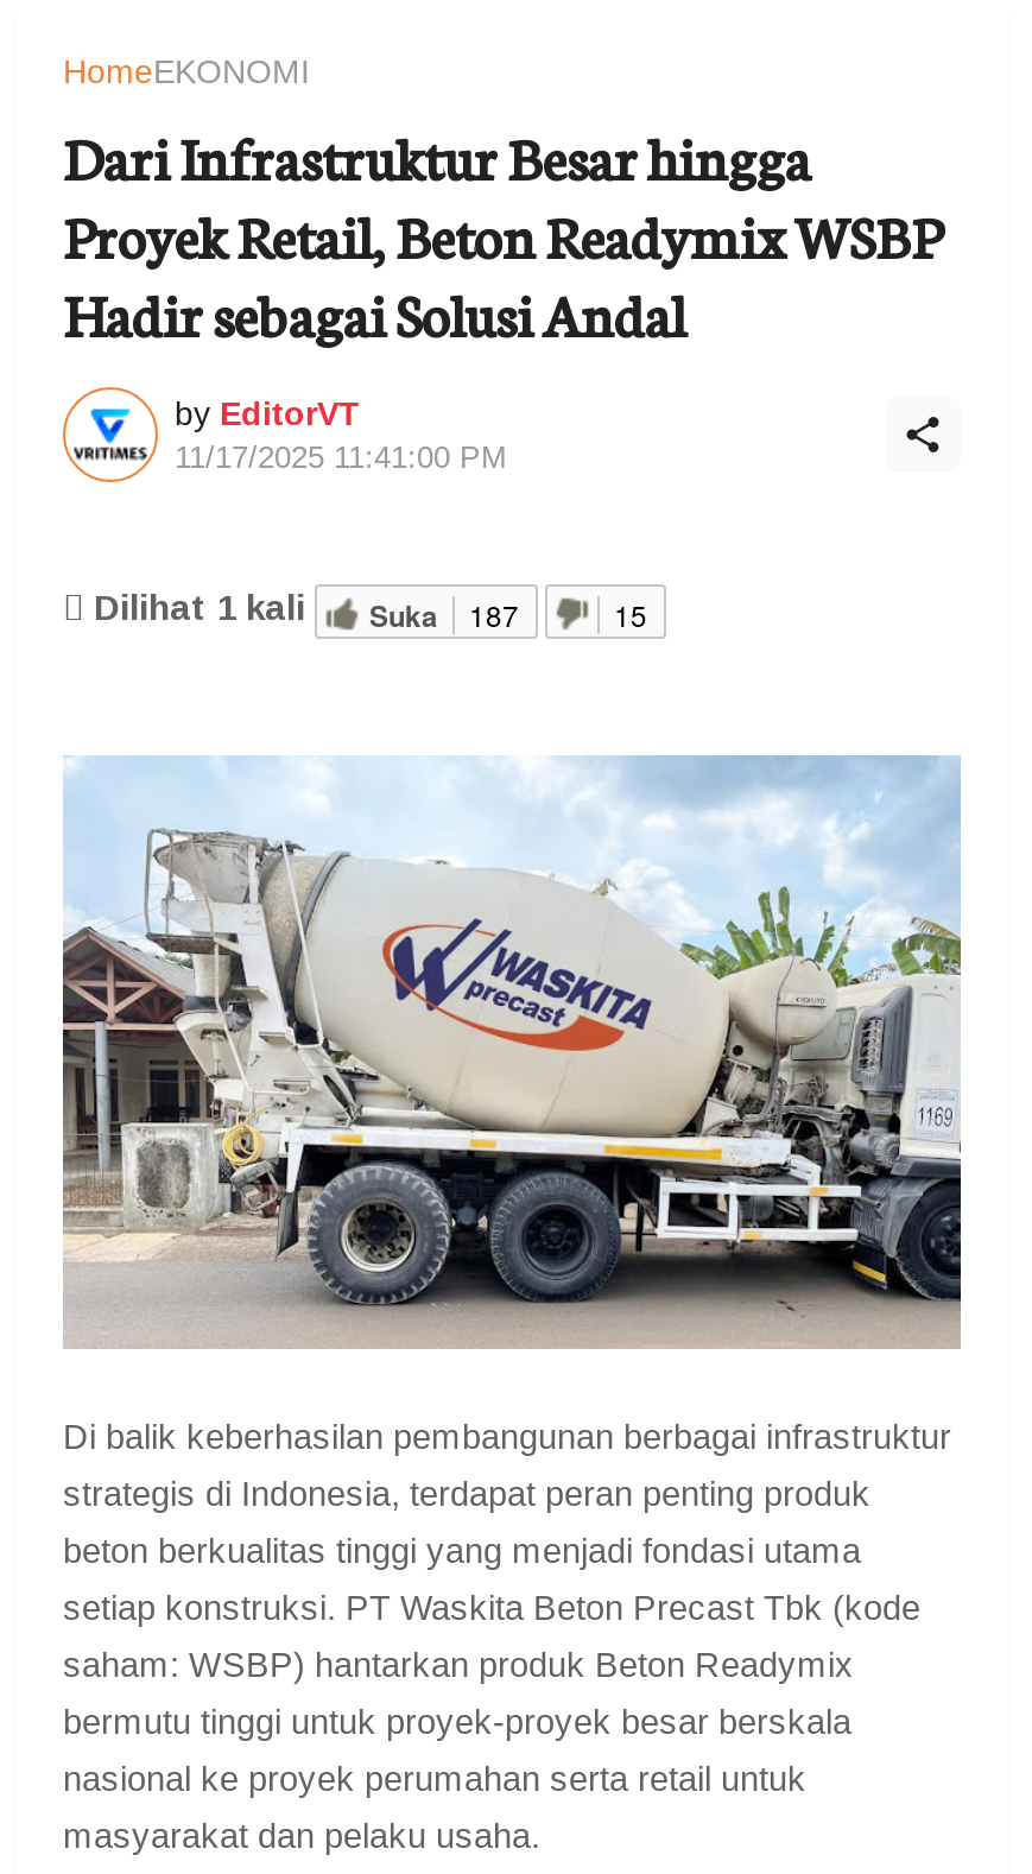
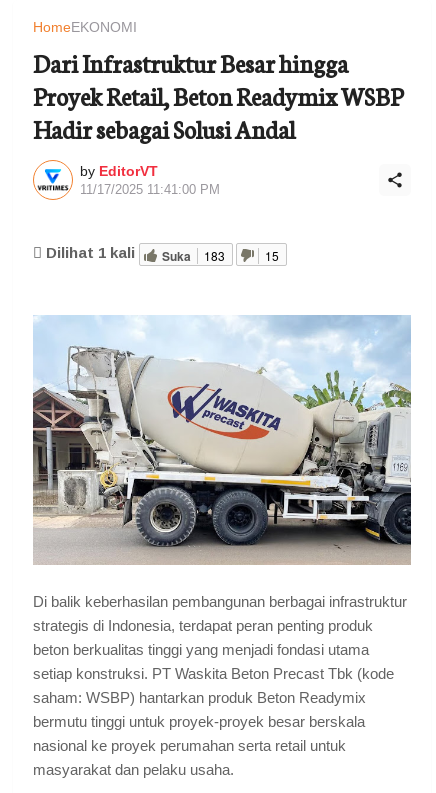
[84,587,519,636] Dilihat 1 kali Suka 187 -> [42,244,225,265] Dilihat 1 kali Suka 183

